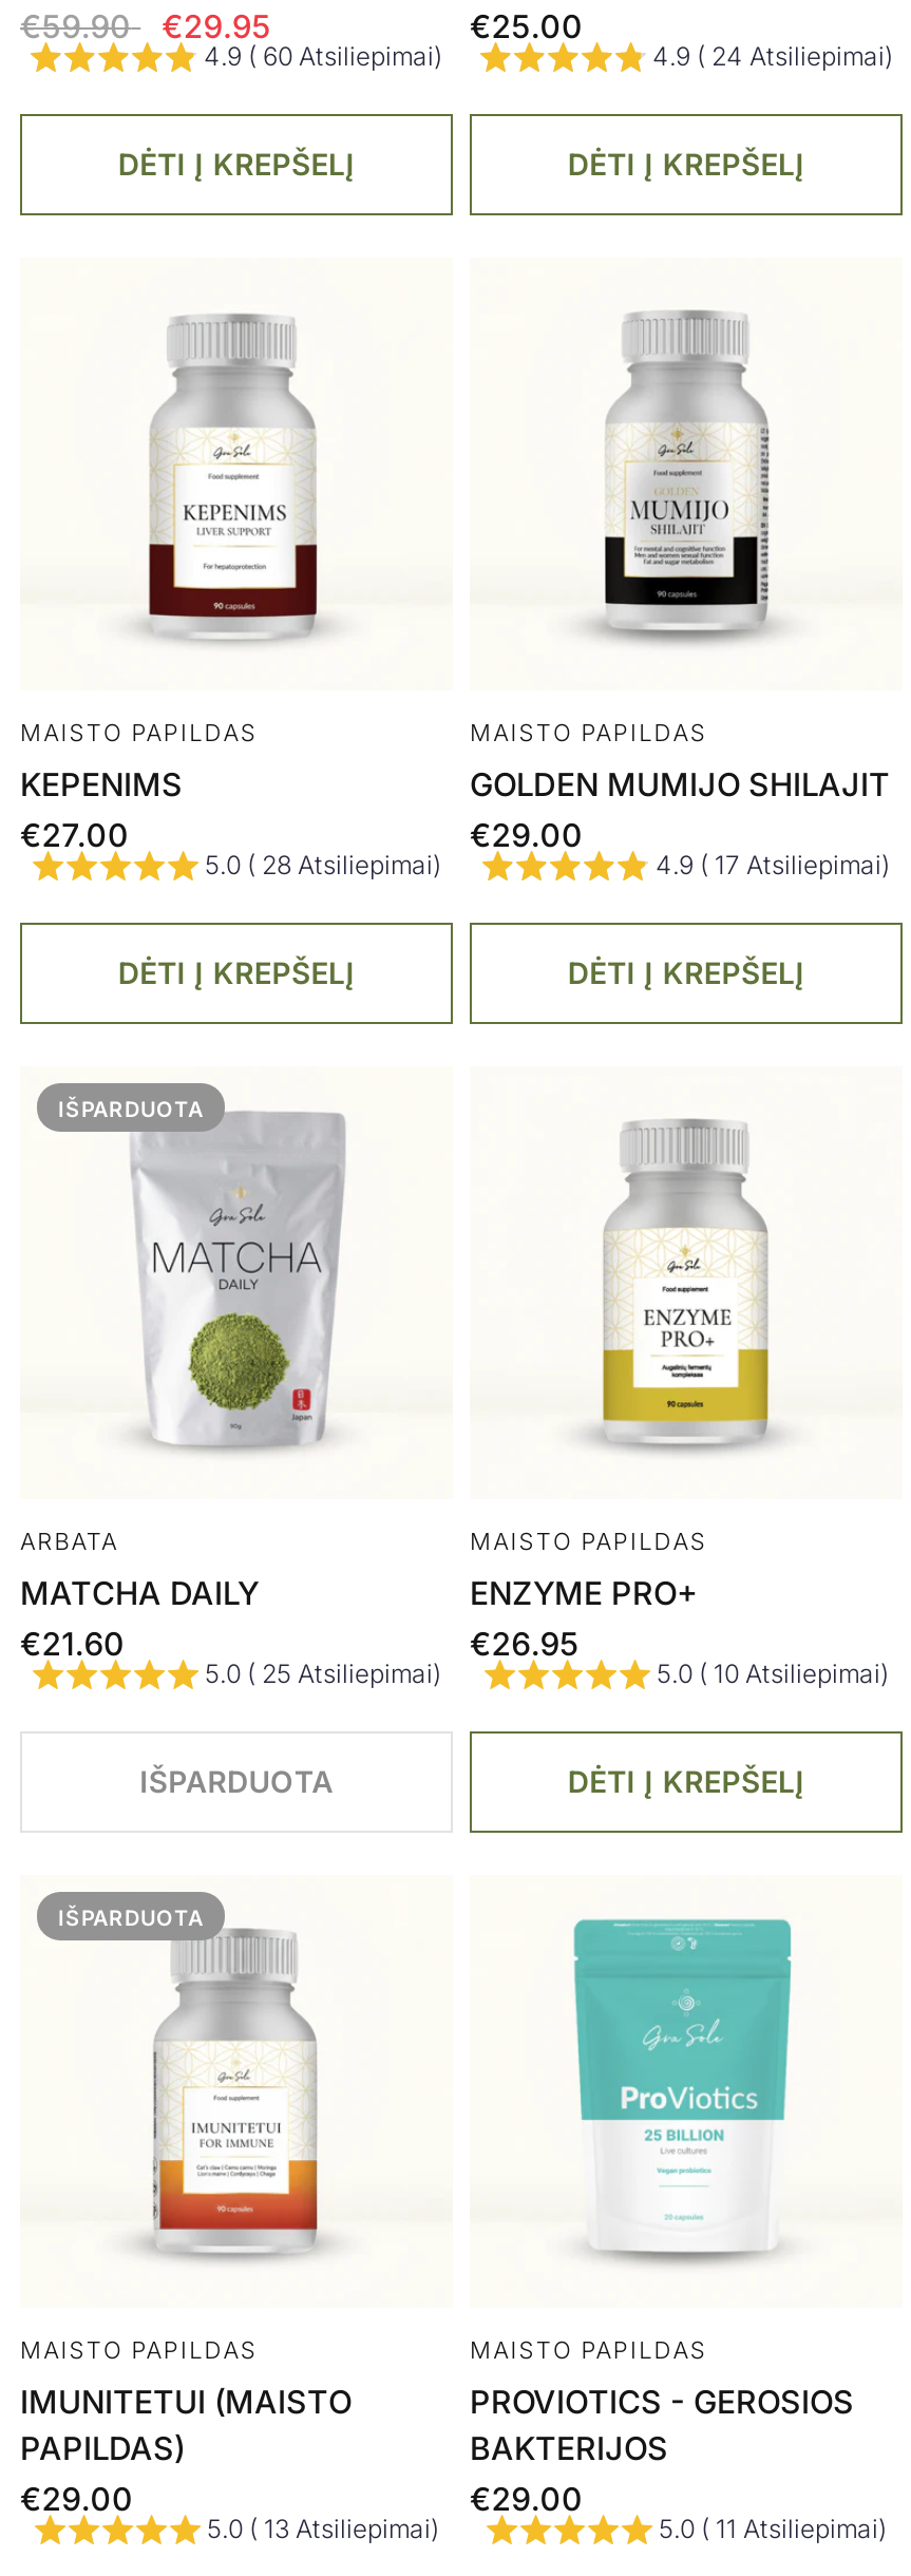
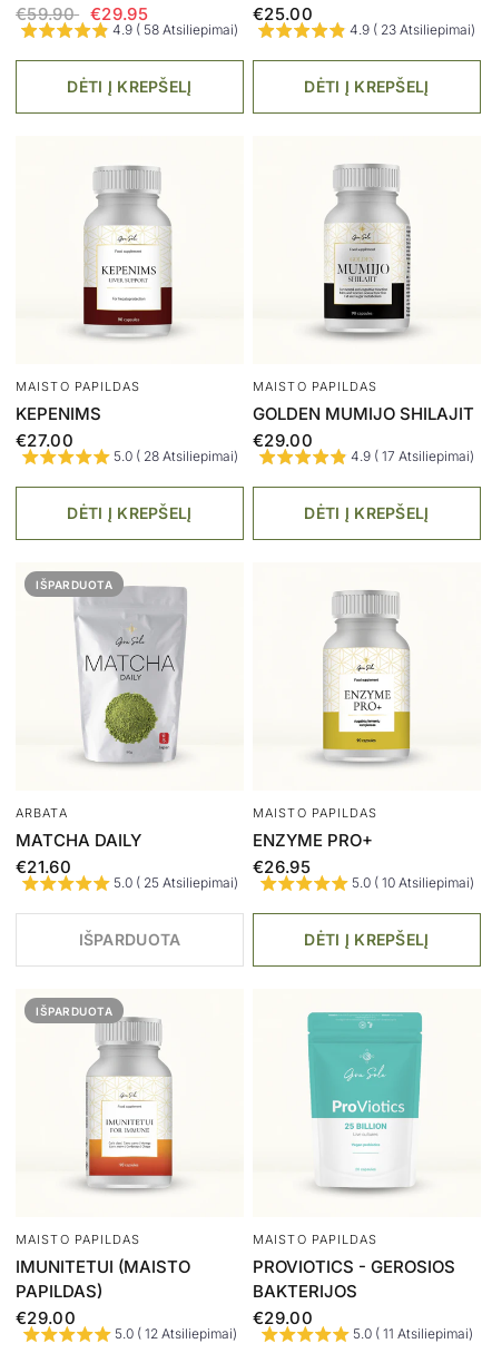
[204,41,442,72] 4.9 ( 60 Atsiliepimai) -> [112,21,238,38] 4.9 ( 58 Atsiliepimai)
[652,41,893,72] 4.9 ( 24 Atsiliepimai) -> [350,21,475,38] 4.9 ( 23 Atsiliepimai)
[207,2513,439,2545] 5.0 ( 13 Atsiliepimai) -> [114,1325,237,1342] 5.0 ( 12 Atsiliepimai)

